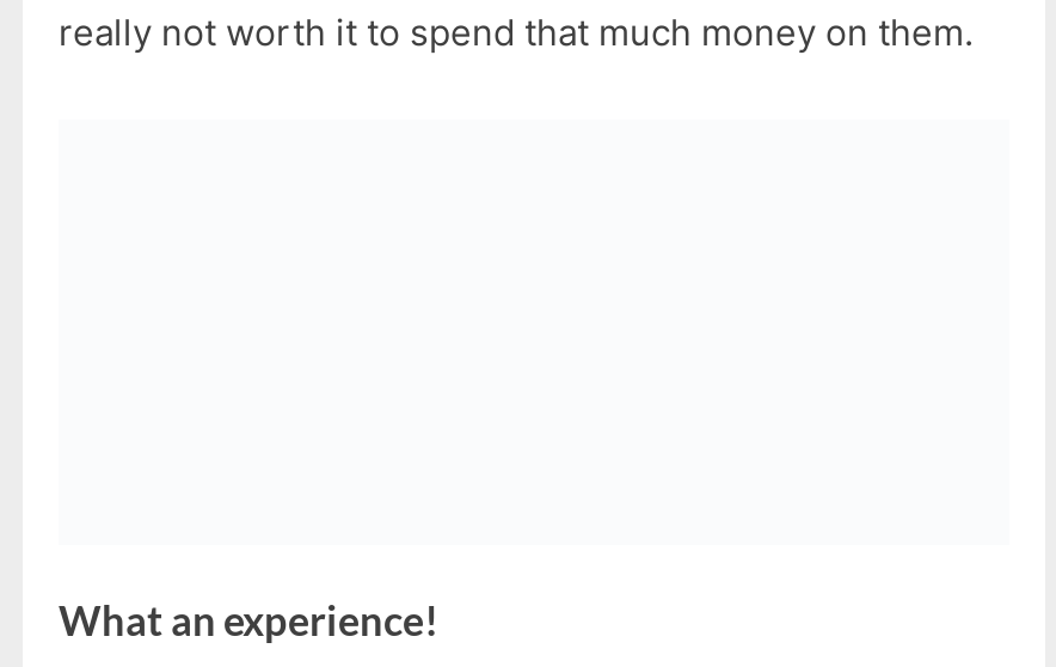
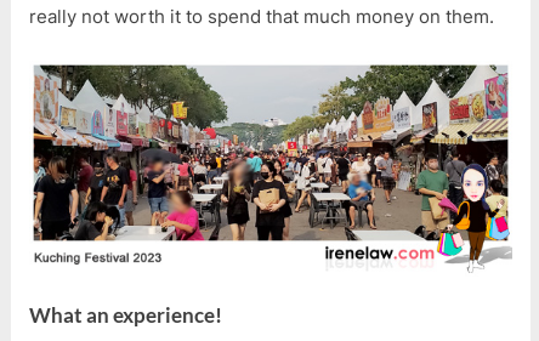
none -> [32,63,512,271] [image]

